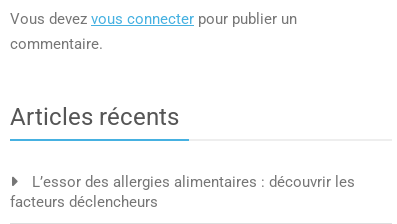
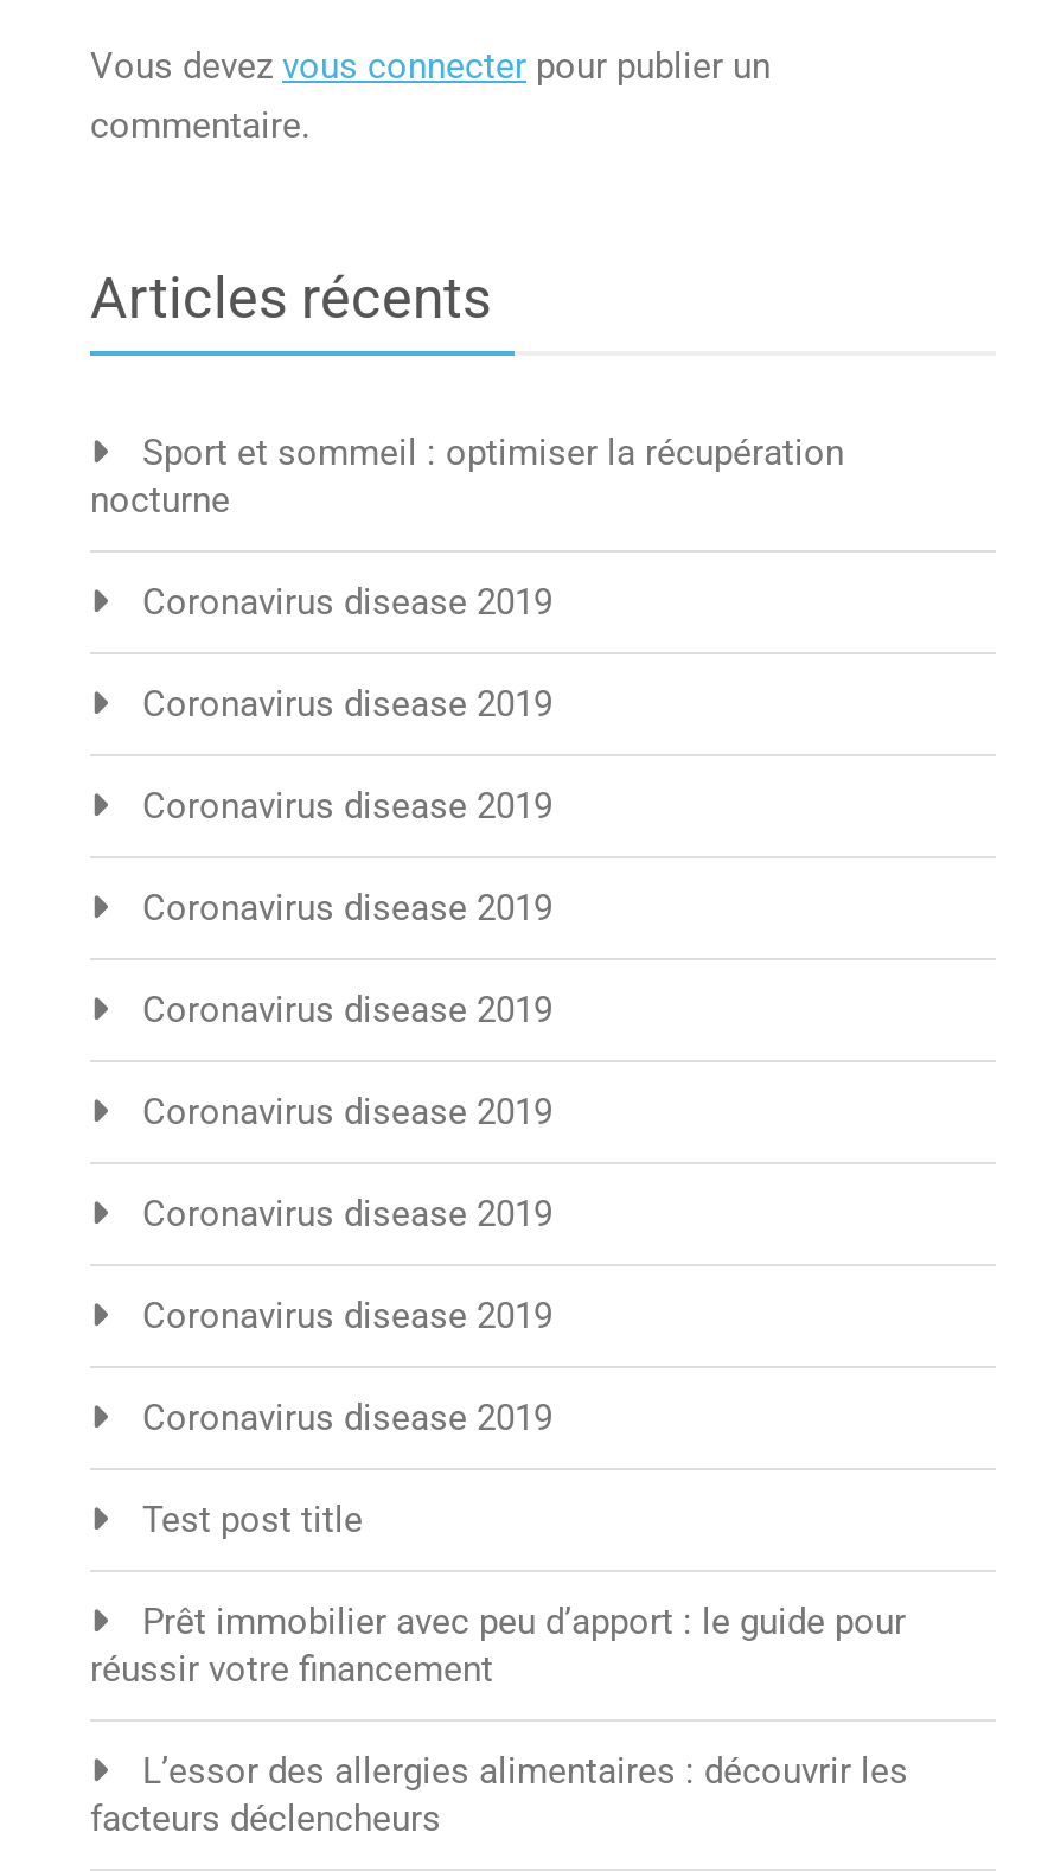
none -> [90,432,906,1691] Sport et sommeil : optimiser la récupération | nocturne | Coronavirus disease 2019 | Coronavirus disease 2019 | Coronavirus disease 2019 | Coronavirus disease 2019 | Coronavirus disease 2019 | Coronavirus disease 2019 | Coronavirus disease 2019 | Coronavirus disease 2019 | Coronavirus disease 2019 | Test post title | Prêt immobilier avec peu d’apport : le guide pour | réussir votre financement

